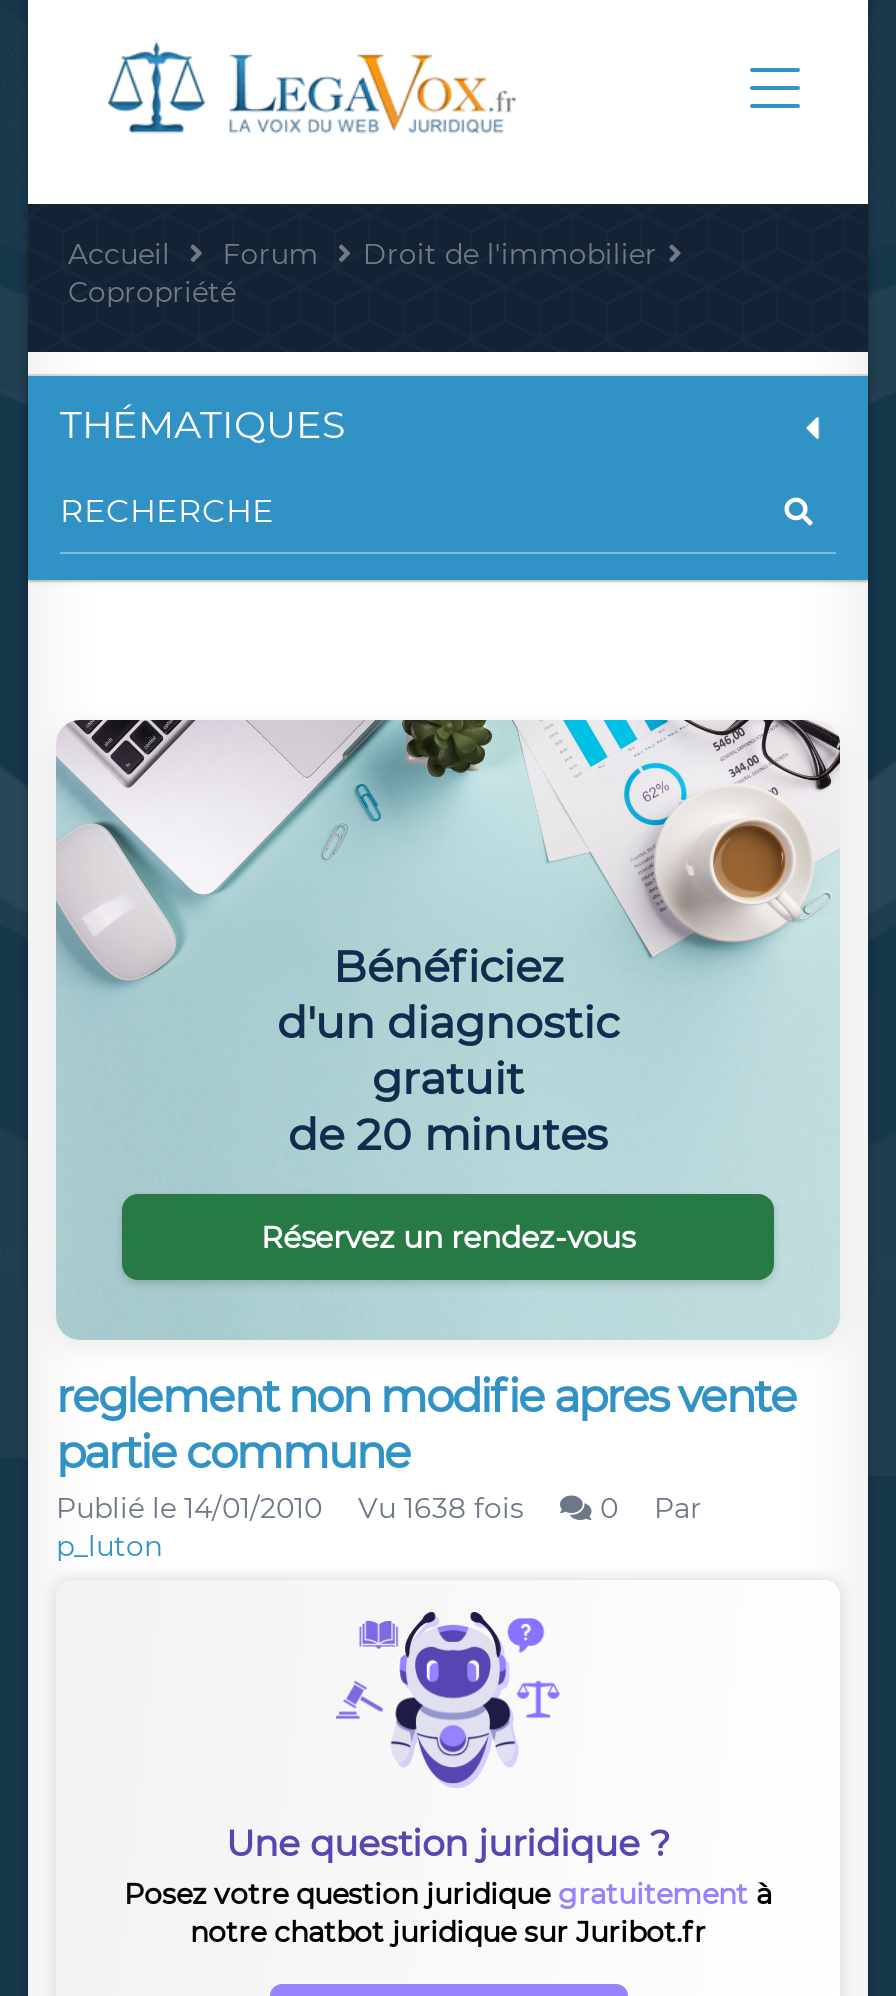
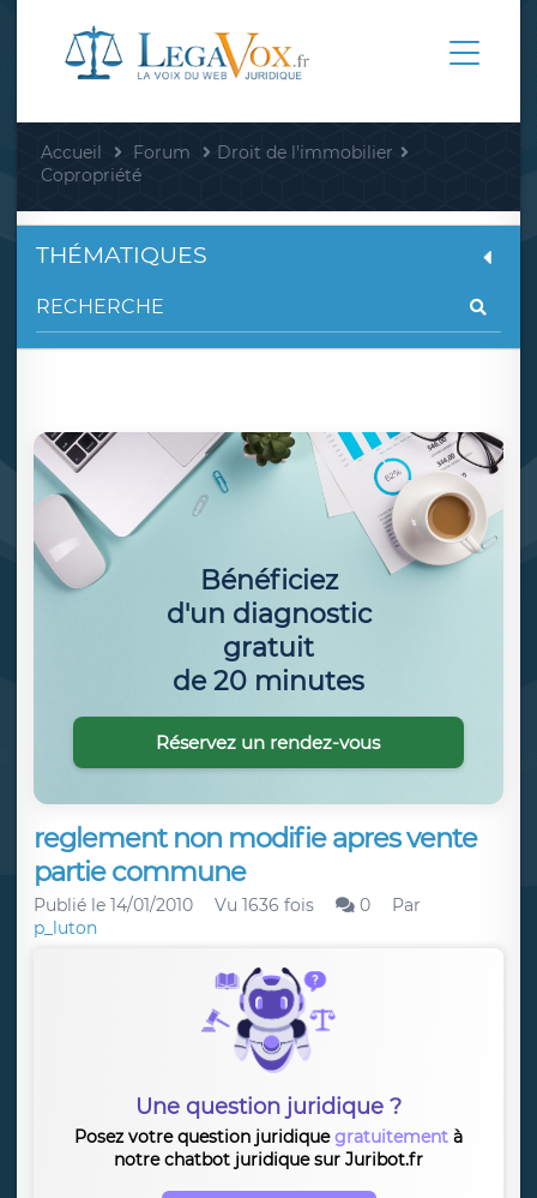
[56,1490,702,1526] Publié le 14/01/2010 Vu 1638 fois 0 Par -> [34,894,421,916] Publié le 14/01/2010 Vu 1636 fois 0 Par

